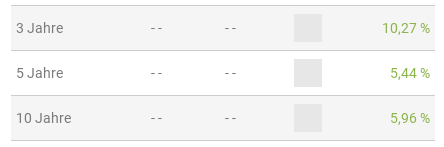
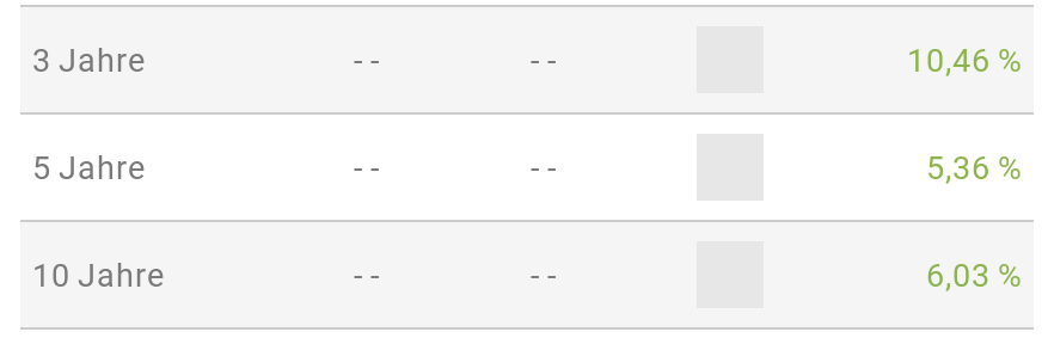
[382,20,430,36] 10,27 % -> [907,42,1022,80] 10,46 %
[390,65,430,81] 5,44 % -> [926,149,1022,187] 5,36 %
[390,110,430,126] 5,96 % -> [926,257,1022,295] 6,03 %

